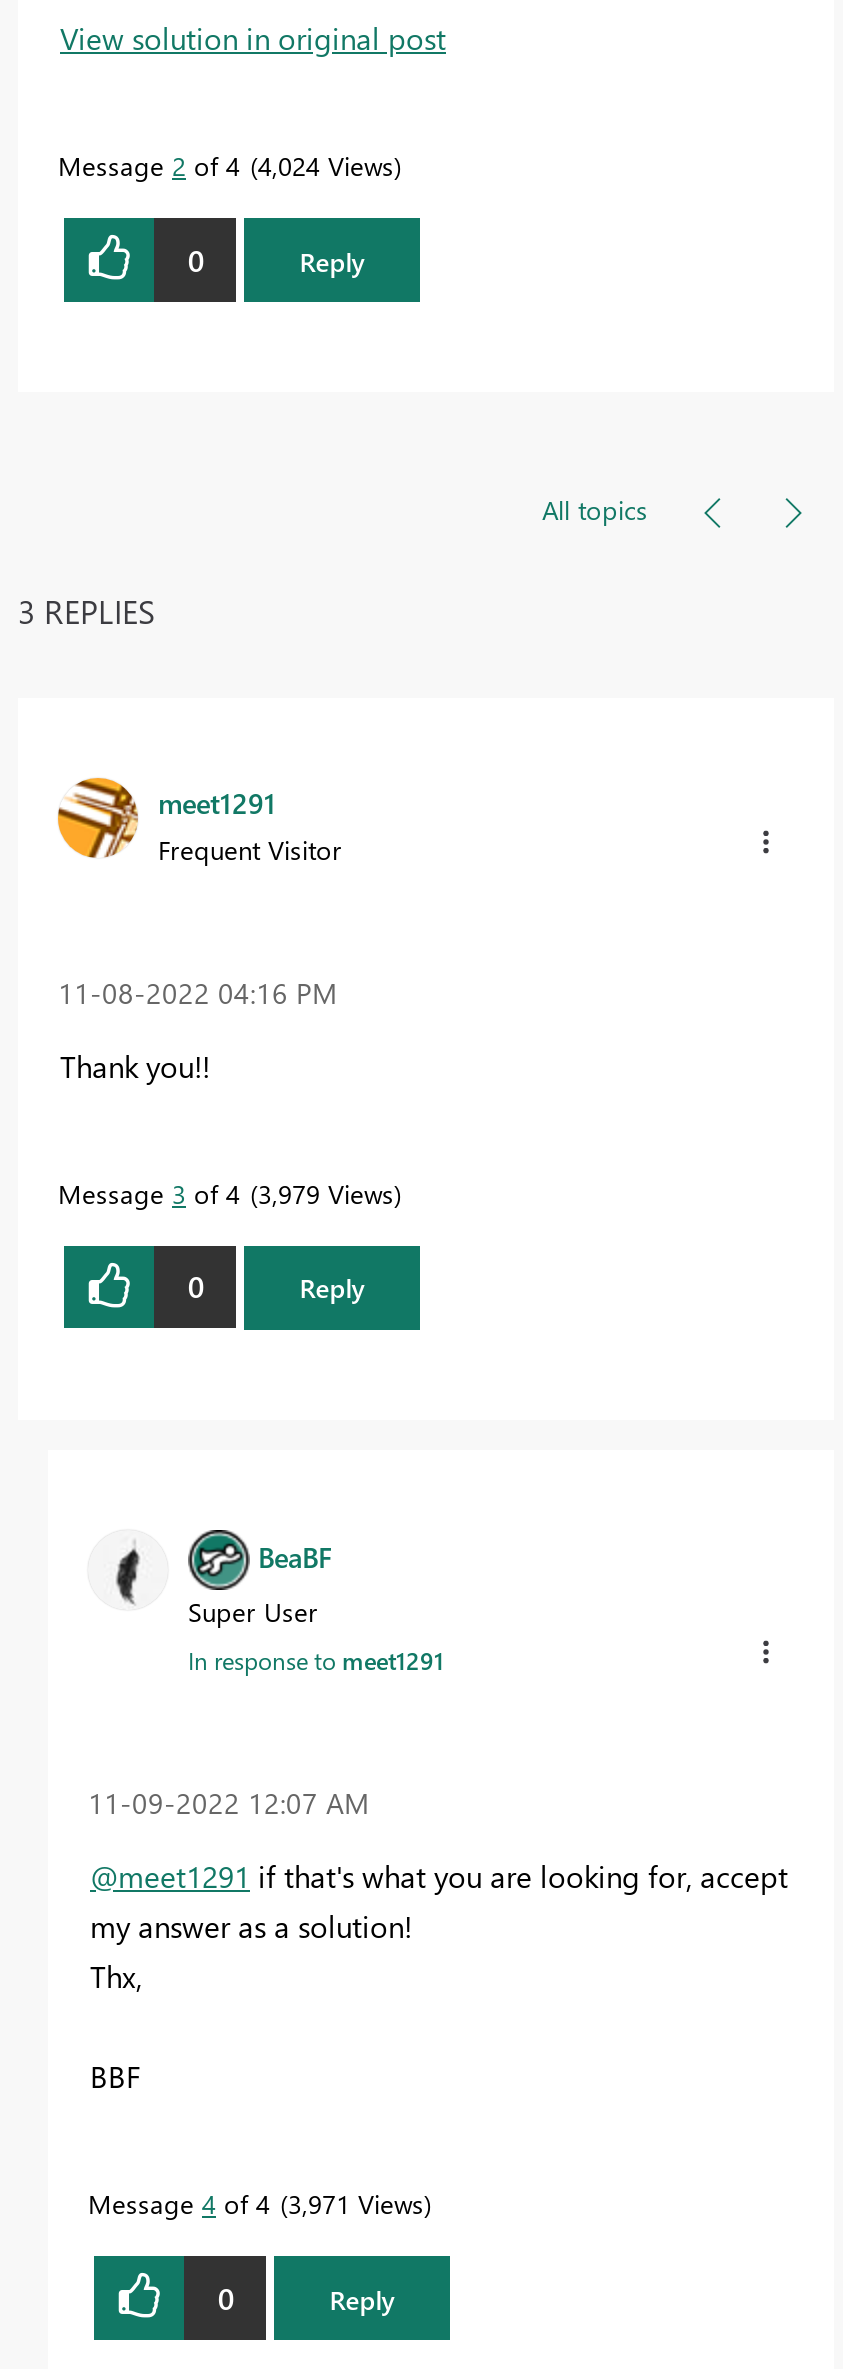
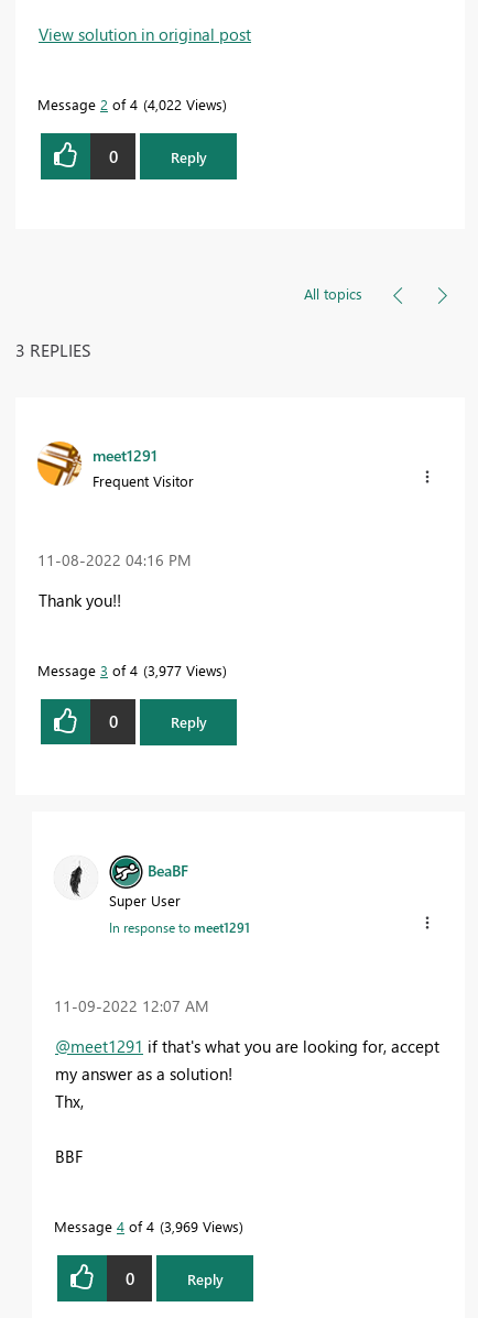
[58,149,394,183] Message 2 of 4 4,024 Views -> [37,95,222,114] Message 2 of 4 4,022 Views
[58,1175,394,1209] Message 3 of 4 3,979 Views -> [37,660,222,679] Message 3 of 4 3,977 Views
[88,2186,424,2220] Message 4 of 4 3,971 Views -> [54,1217,239,1236] Message 4 of 4 3,969 Views

